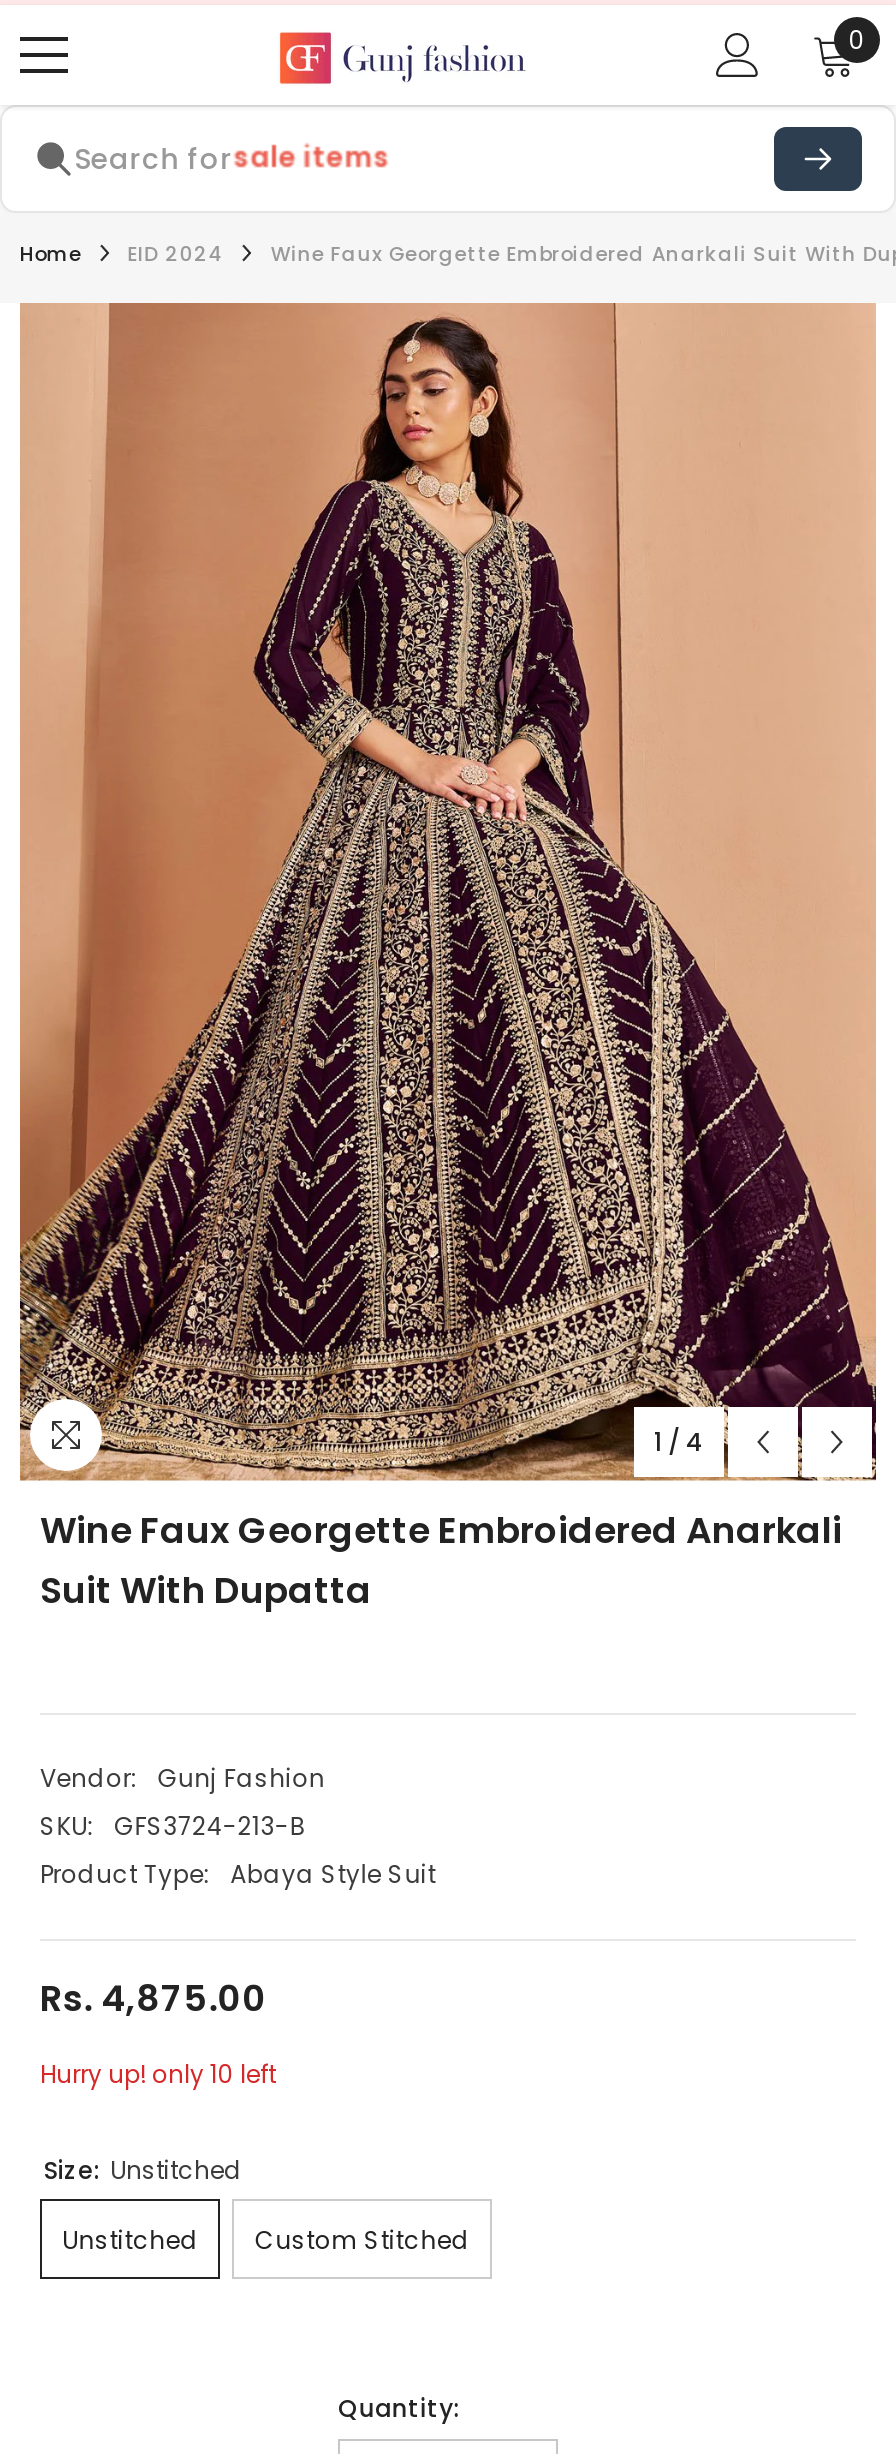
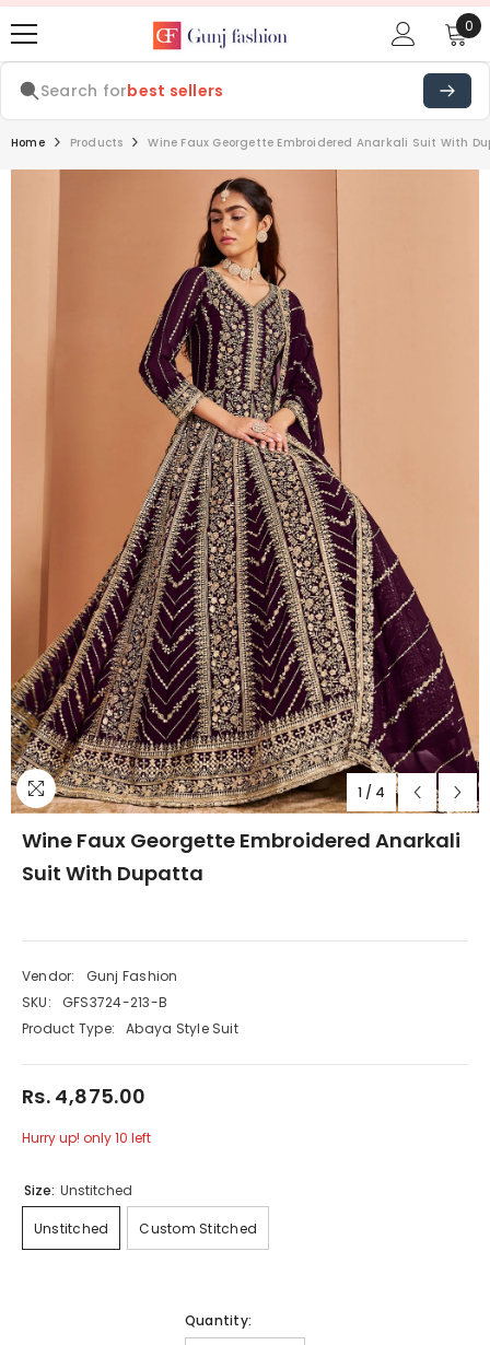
[74,139,233,179] Search for -> [40,80,223,102] Search forbest sellers
[128,239,225,269] EID 2024 -> [70,134,123,151] Products

